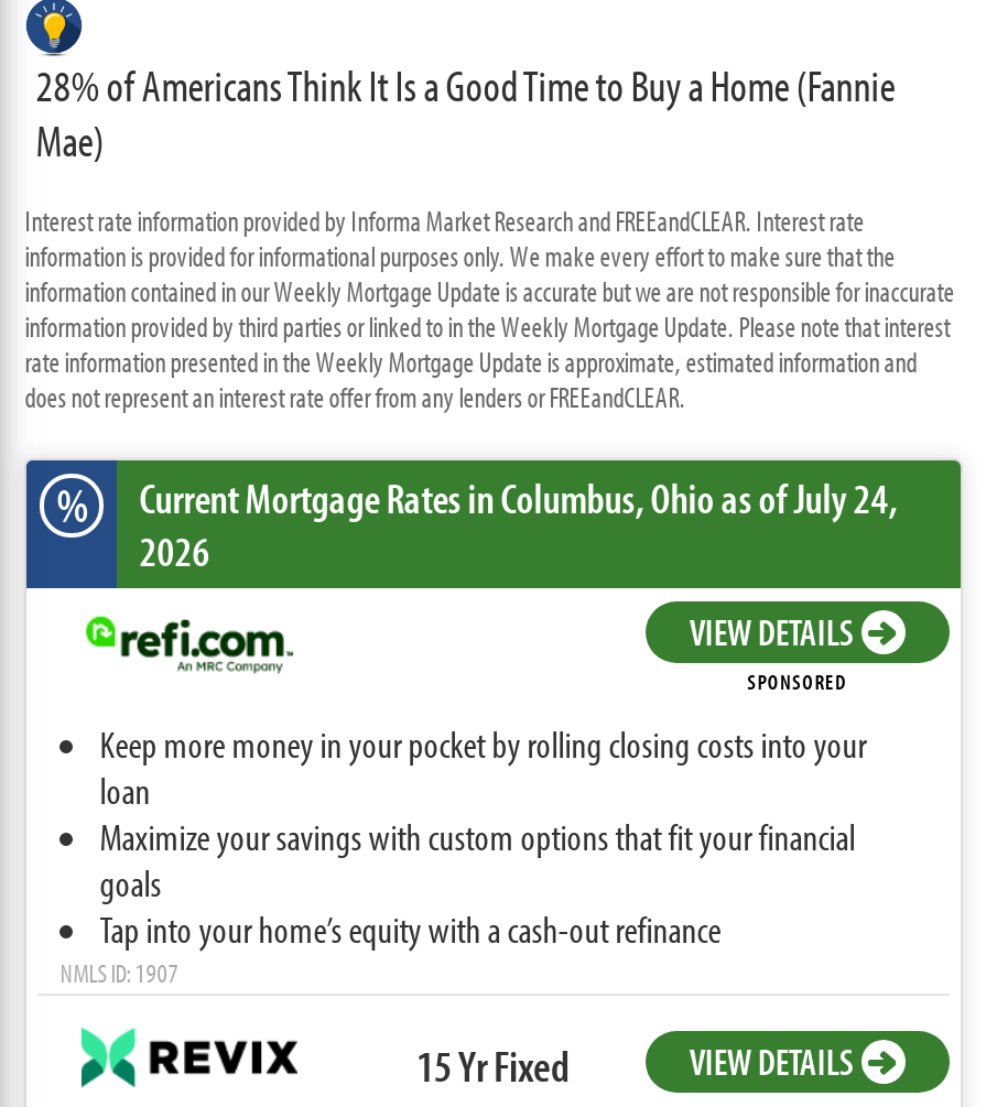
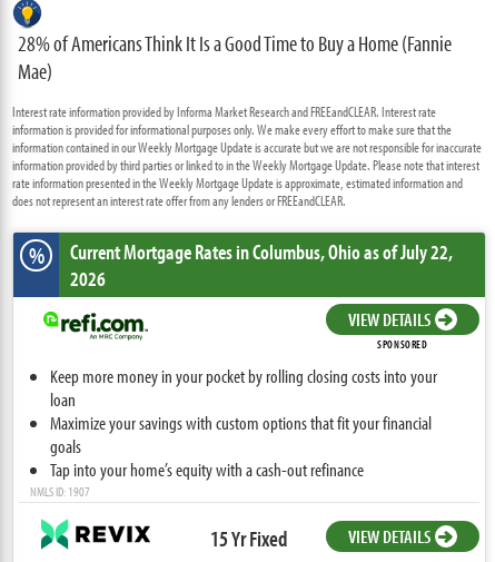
[139,471,897,524] Current Mortgage Rates in Columbus, Ohioas of July 24, -> [70,238,453,265] Current Mortgage Rates in Columbus, Ohioas of July 22,

